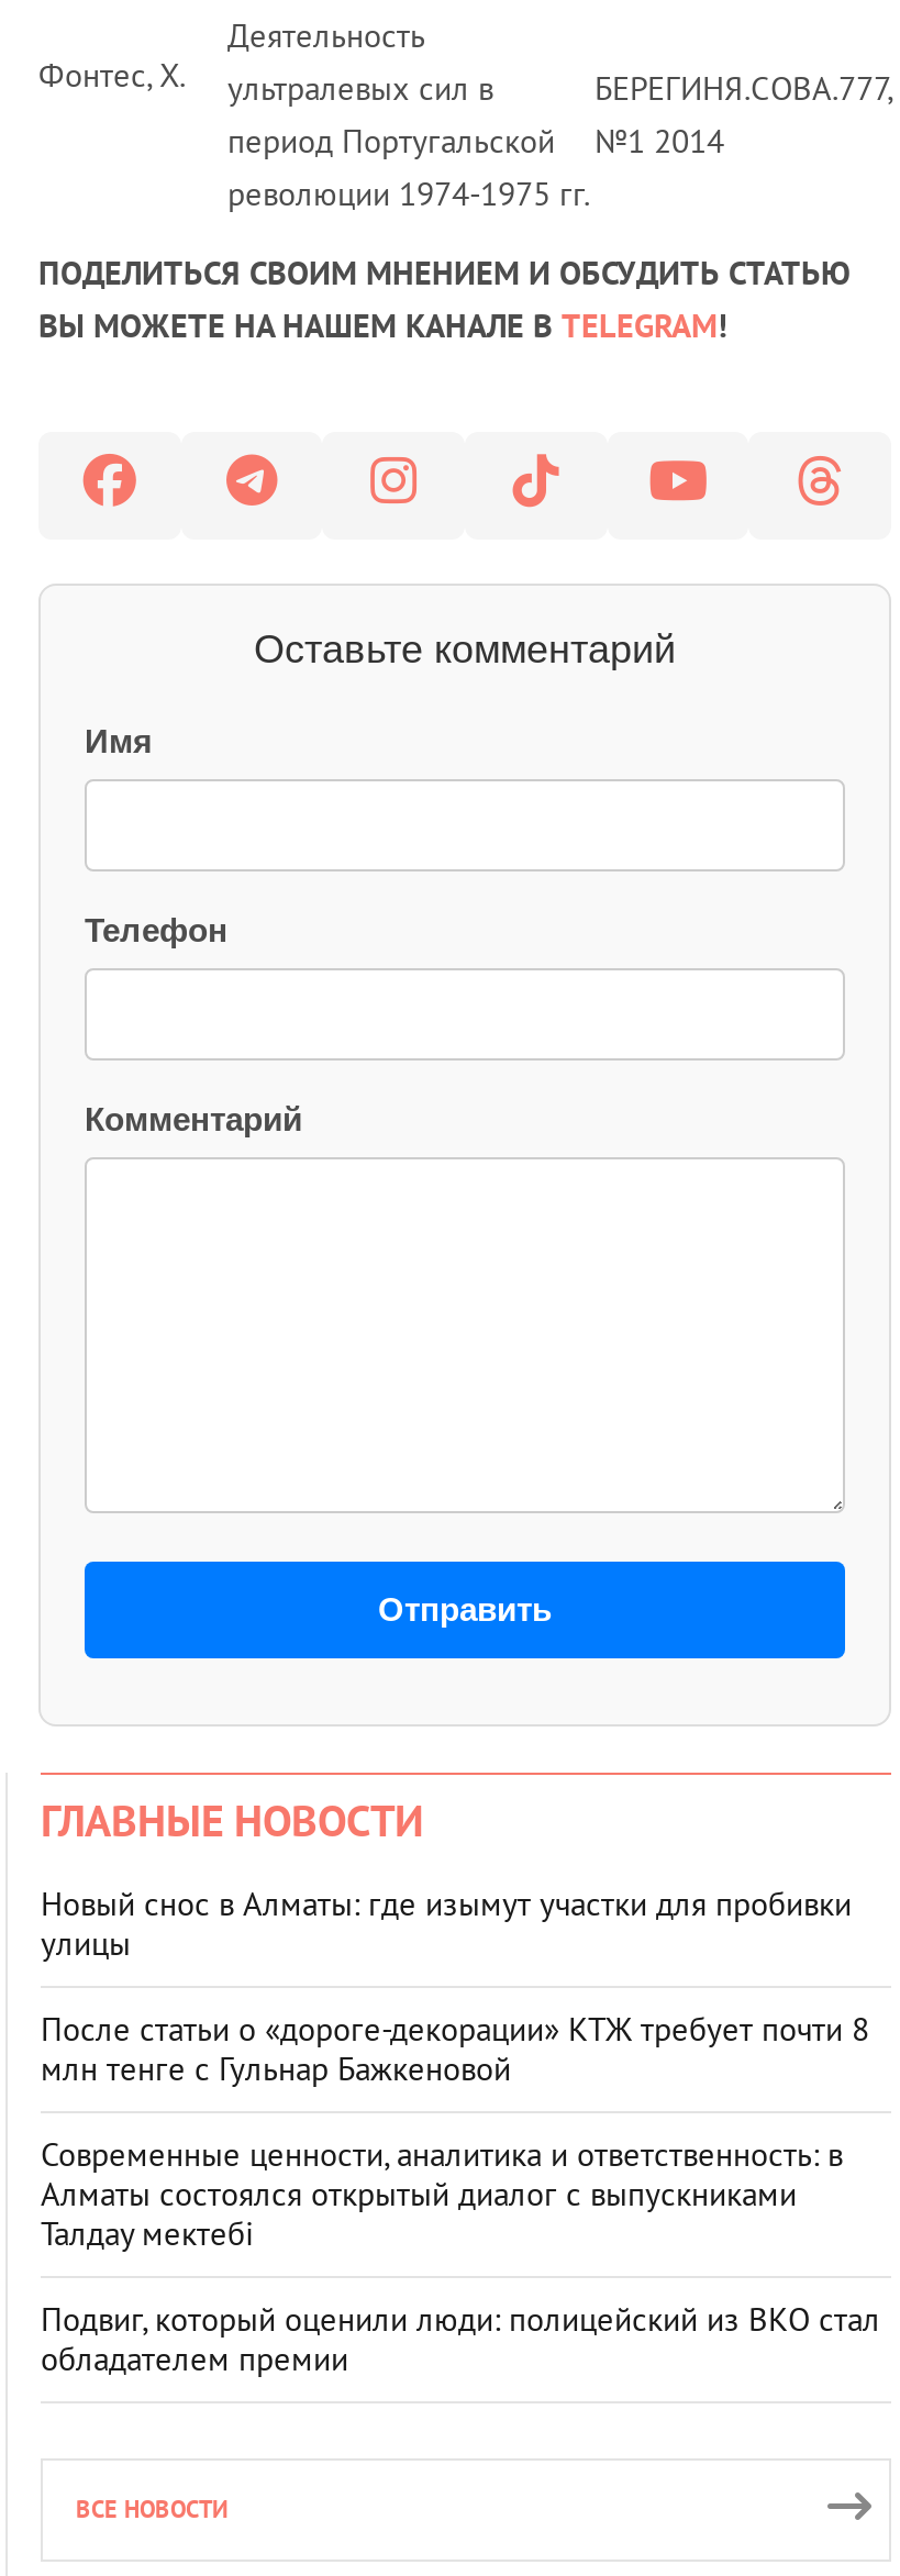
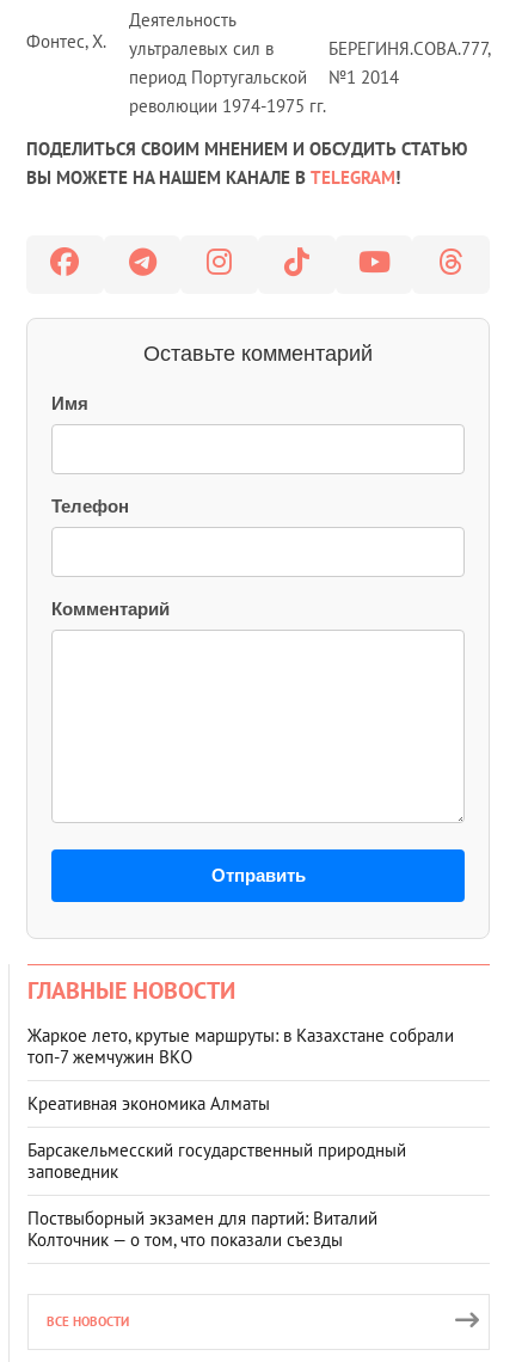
[41,1882,852,1963] Новый снос в Алматы: где изымут участки для пробивки | улицы -> [27,1024,454,1068] Жаркое лето, крутые маршруты: в Казахстане собрали | топ‑7 жемчужин ВКО
[41,2007,869,2089] После статьи о «дороге-декорации» КТЖ требует почти 8 | млн тенге с Гульнар Бажкеновой -> [27,1092,270,1114] Креативная экономика Алматы
[41,2133,843,2254] Современные ценности, аналитика и ответственность: в | Алматы состоялся открытый диалог с выпускниками | Талдау мектебі -> [27,1138,406,1183] Барсакельмесский государственный природный | заповедник
[41,2298,880,2379] Подвиг, который оценили люди: полицейский из ВКО стал | обладателем премии -> [27,1206,377,1251] Поствыборный экзамен для партий: Виталий | Колточник — о том, что показали съезды

